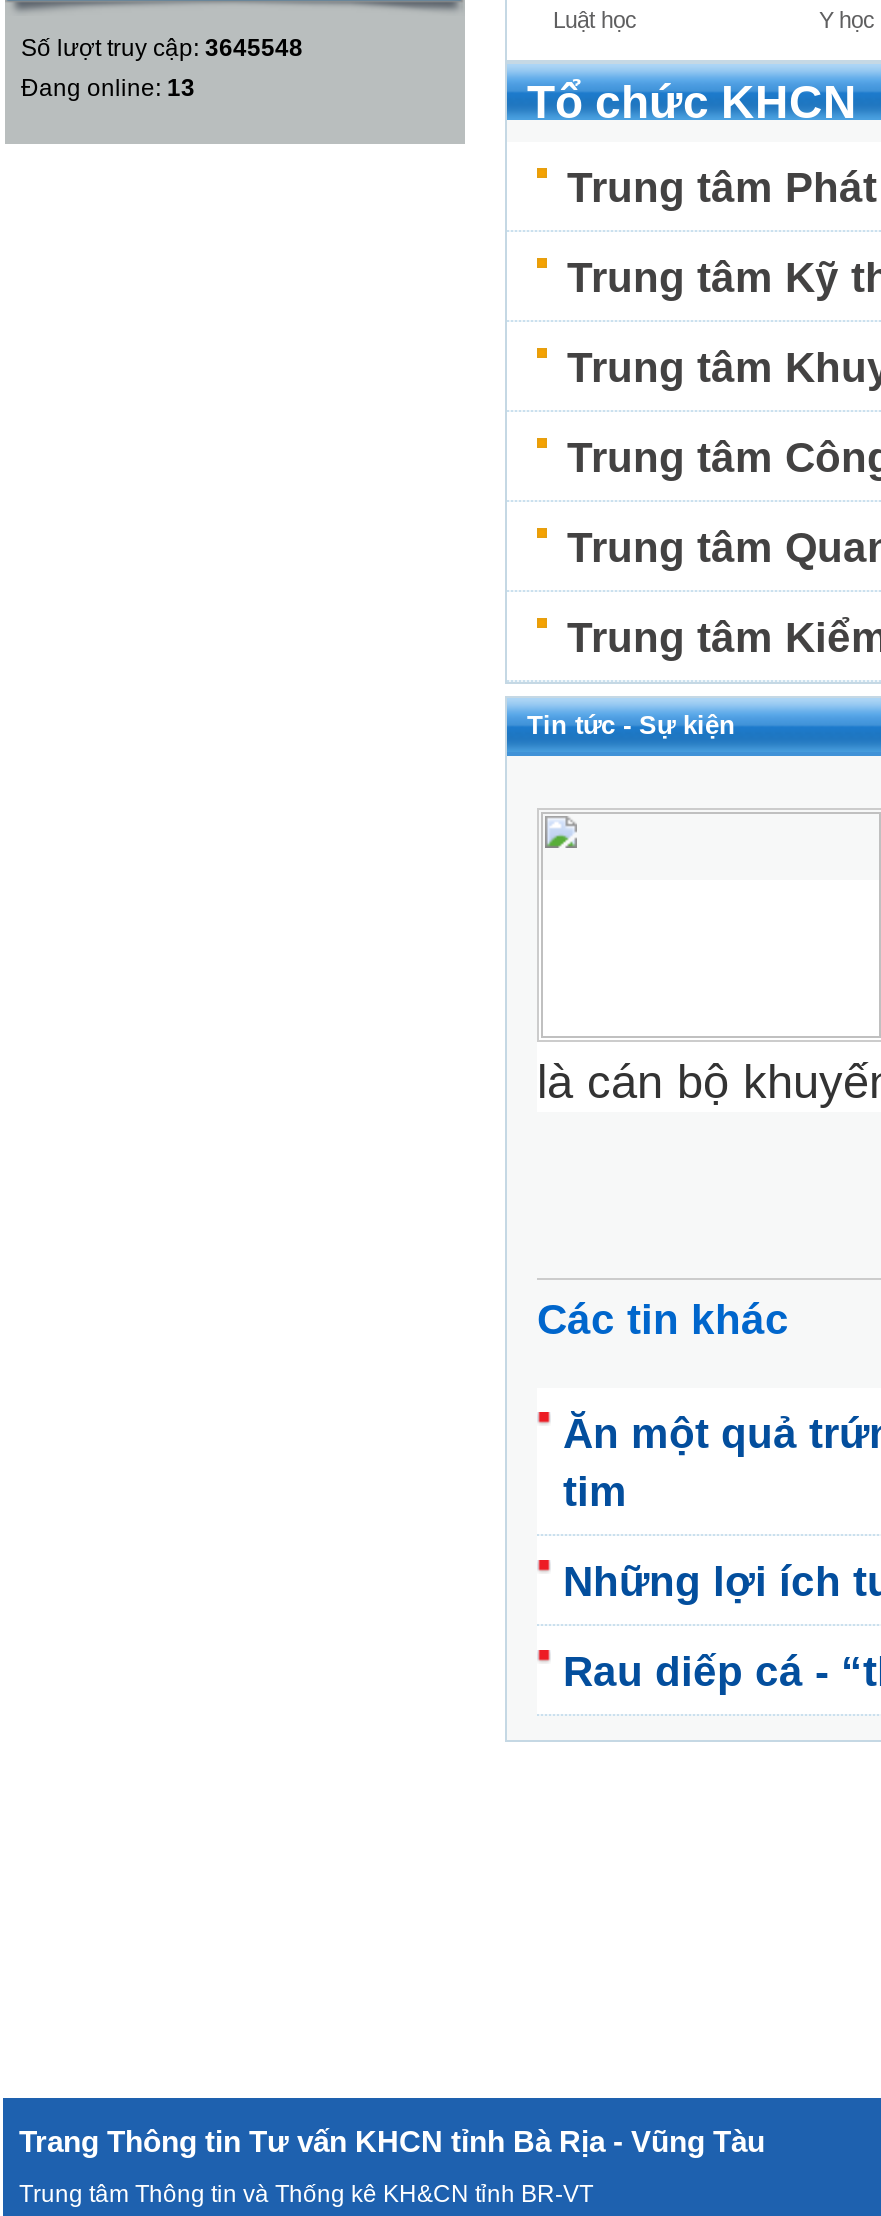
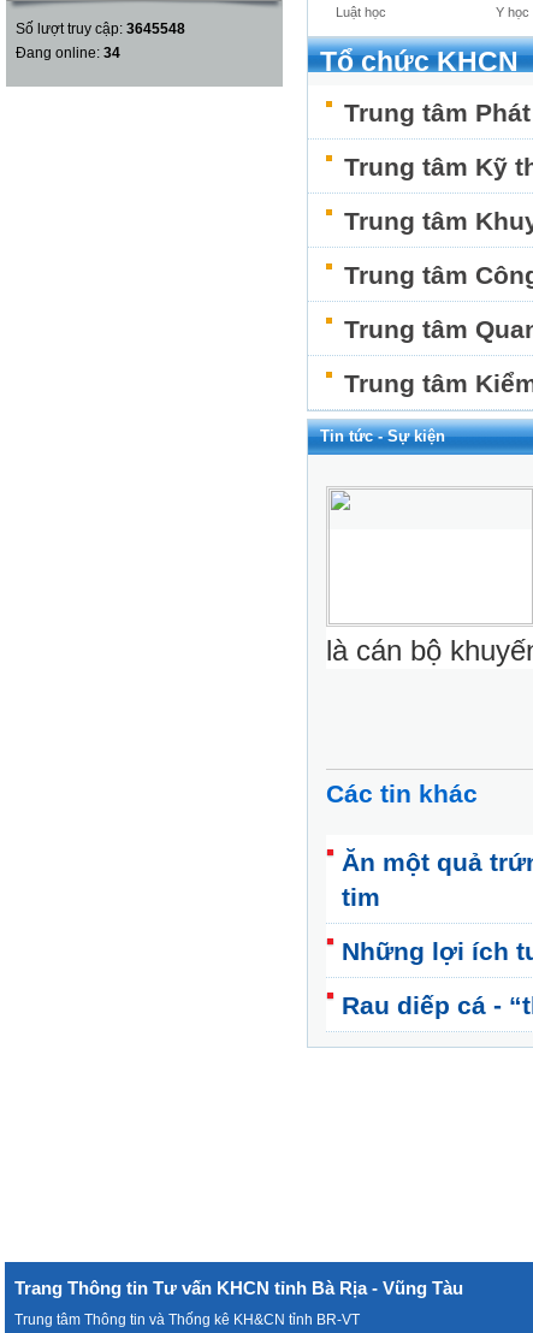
[21,74,195,102] Đang online: 13 -> [16,45,120,61] Đang online: 34

